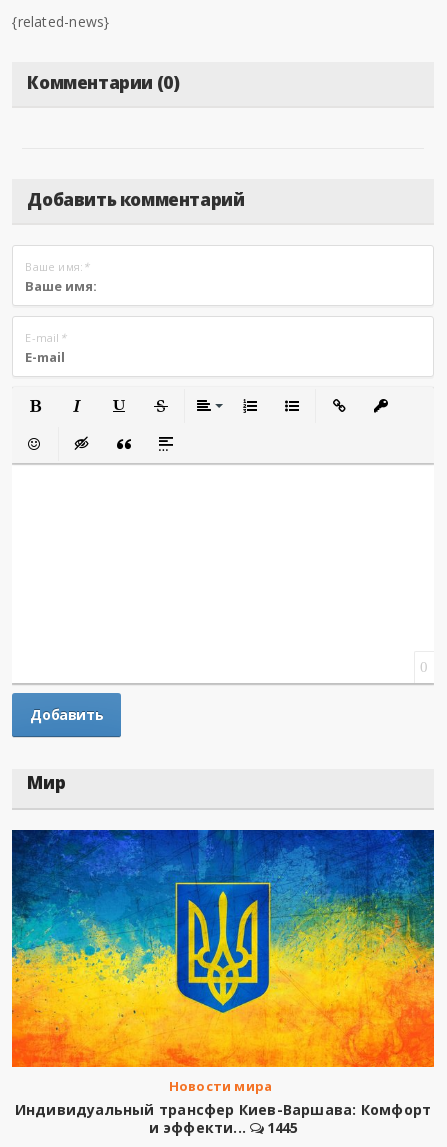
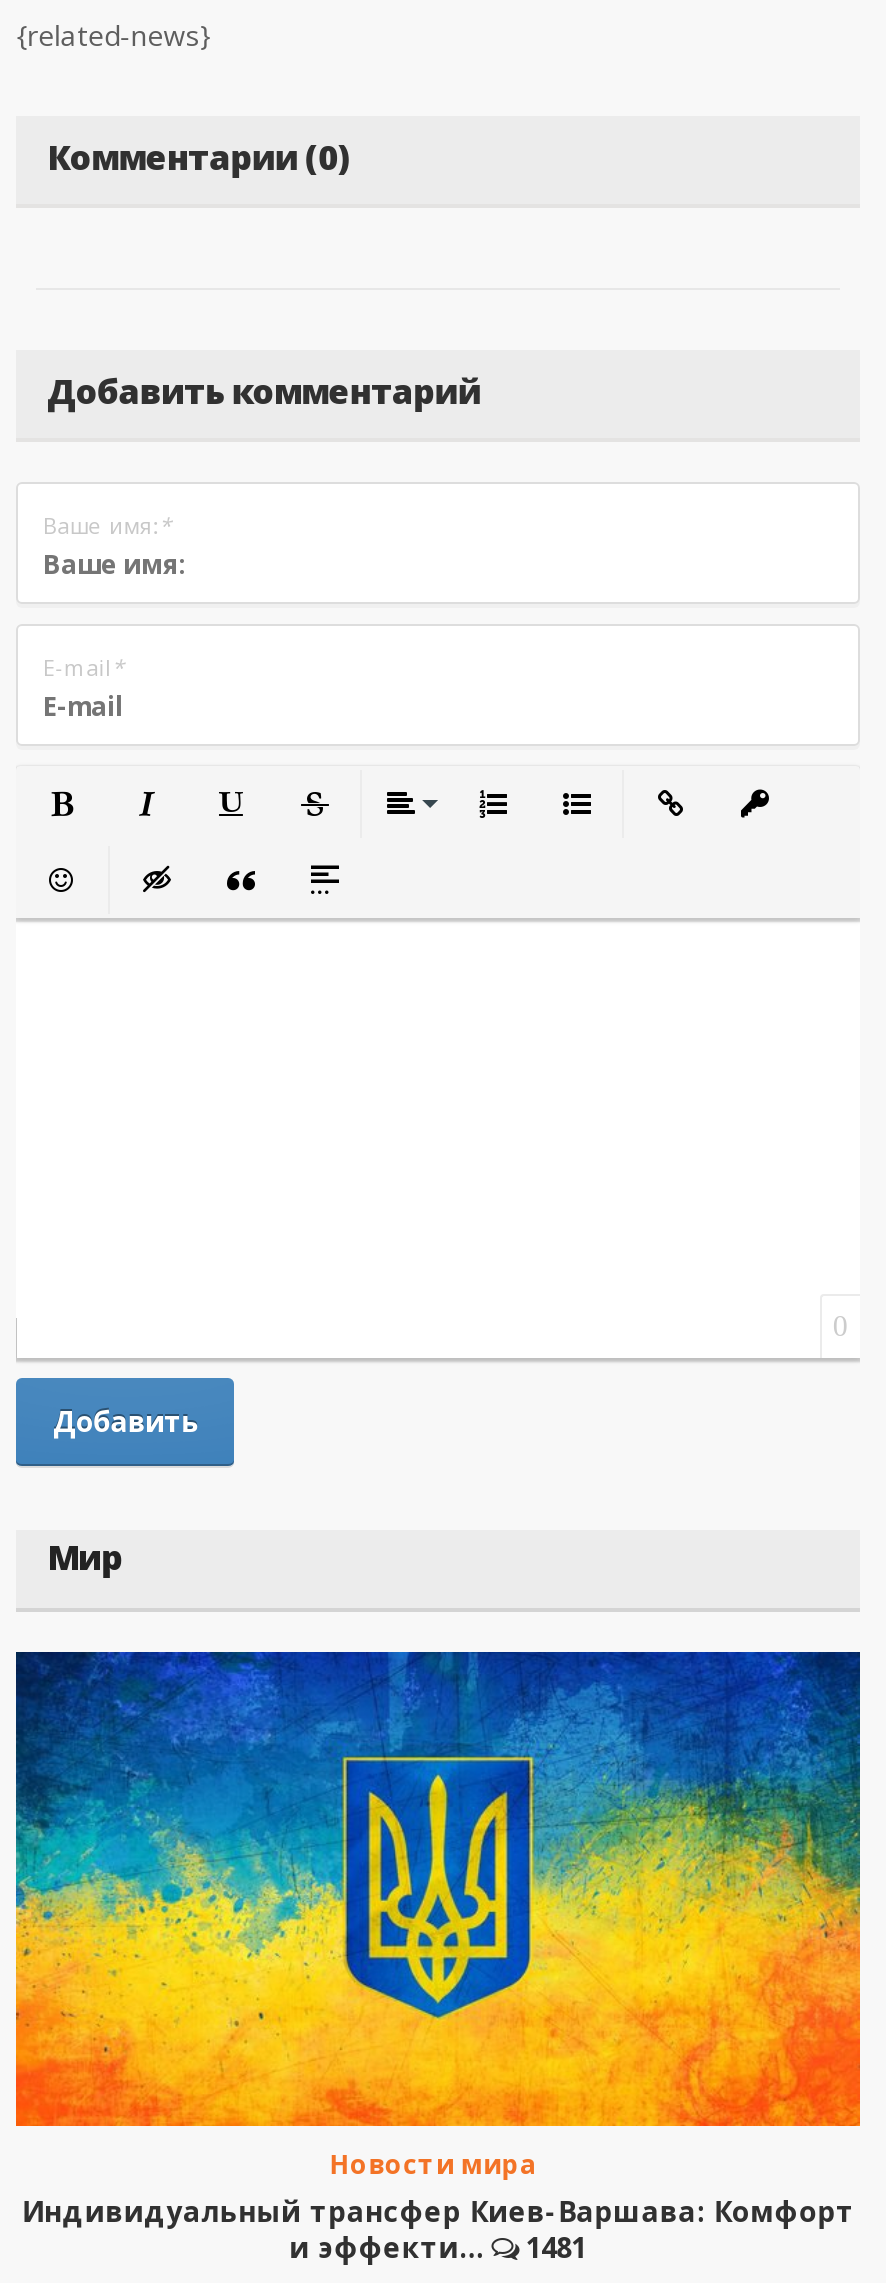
[149,1118,297,1137] и эффекти... 1445 -> [289,2228,587,2266] и эффекти... 1481

